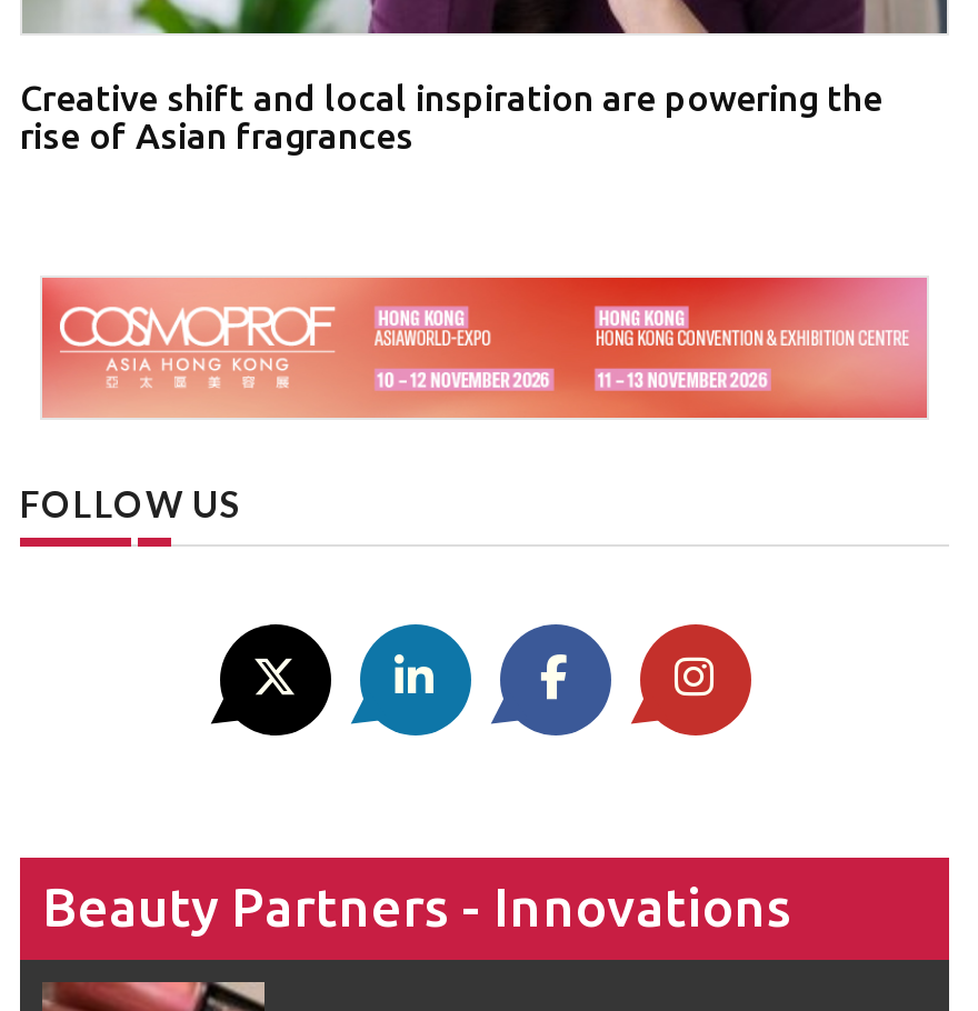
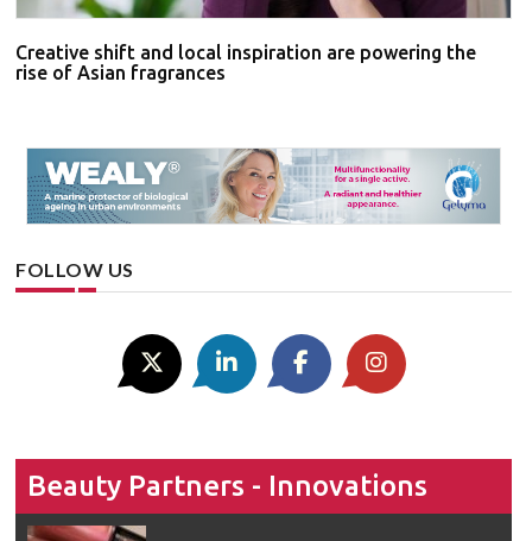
[40,276,927,420] [image] -> [26,147,500,225] [image]

